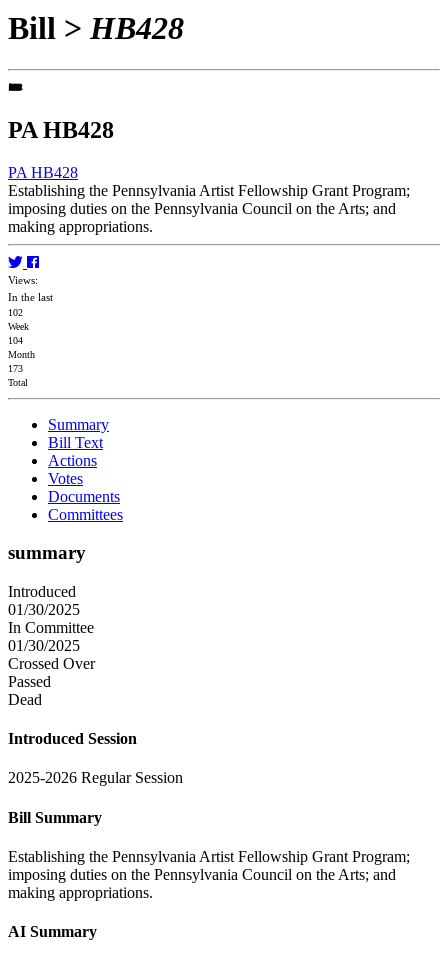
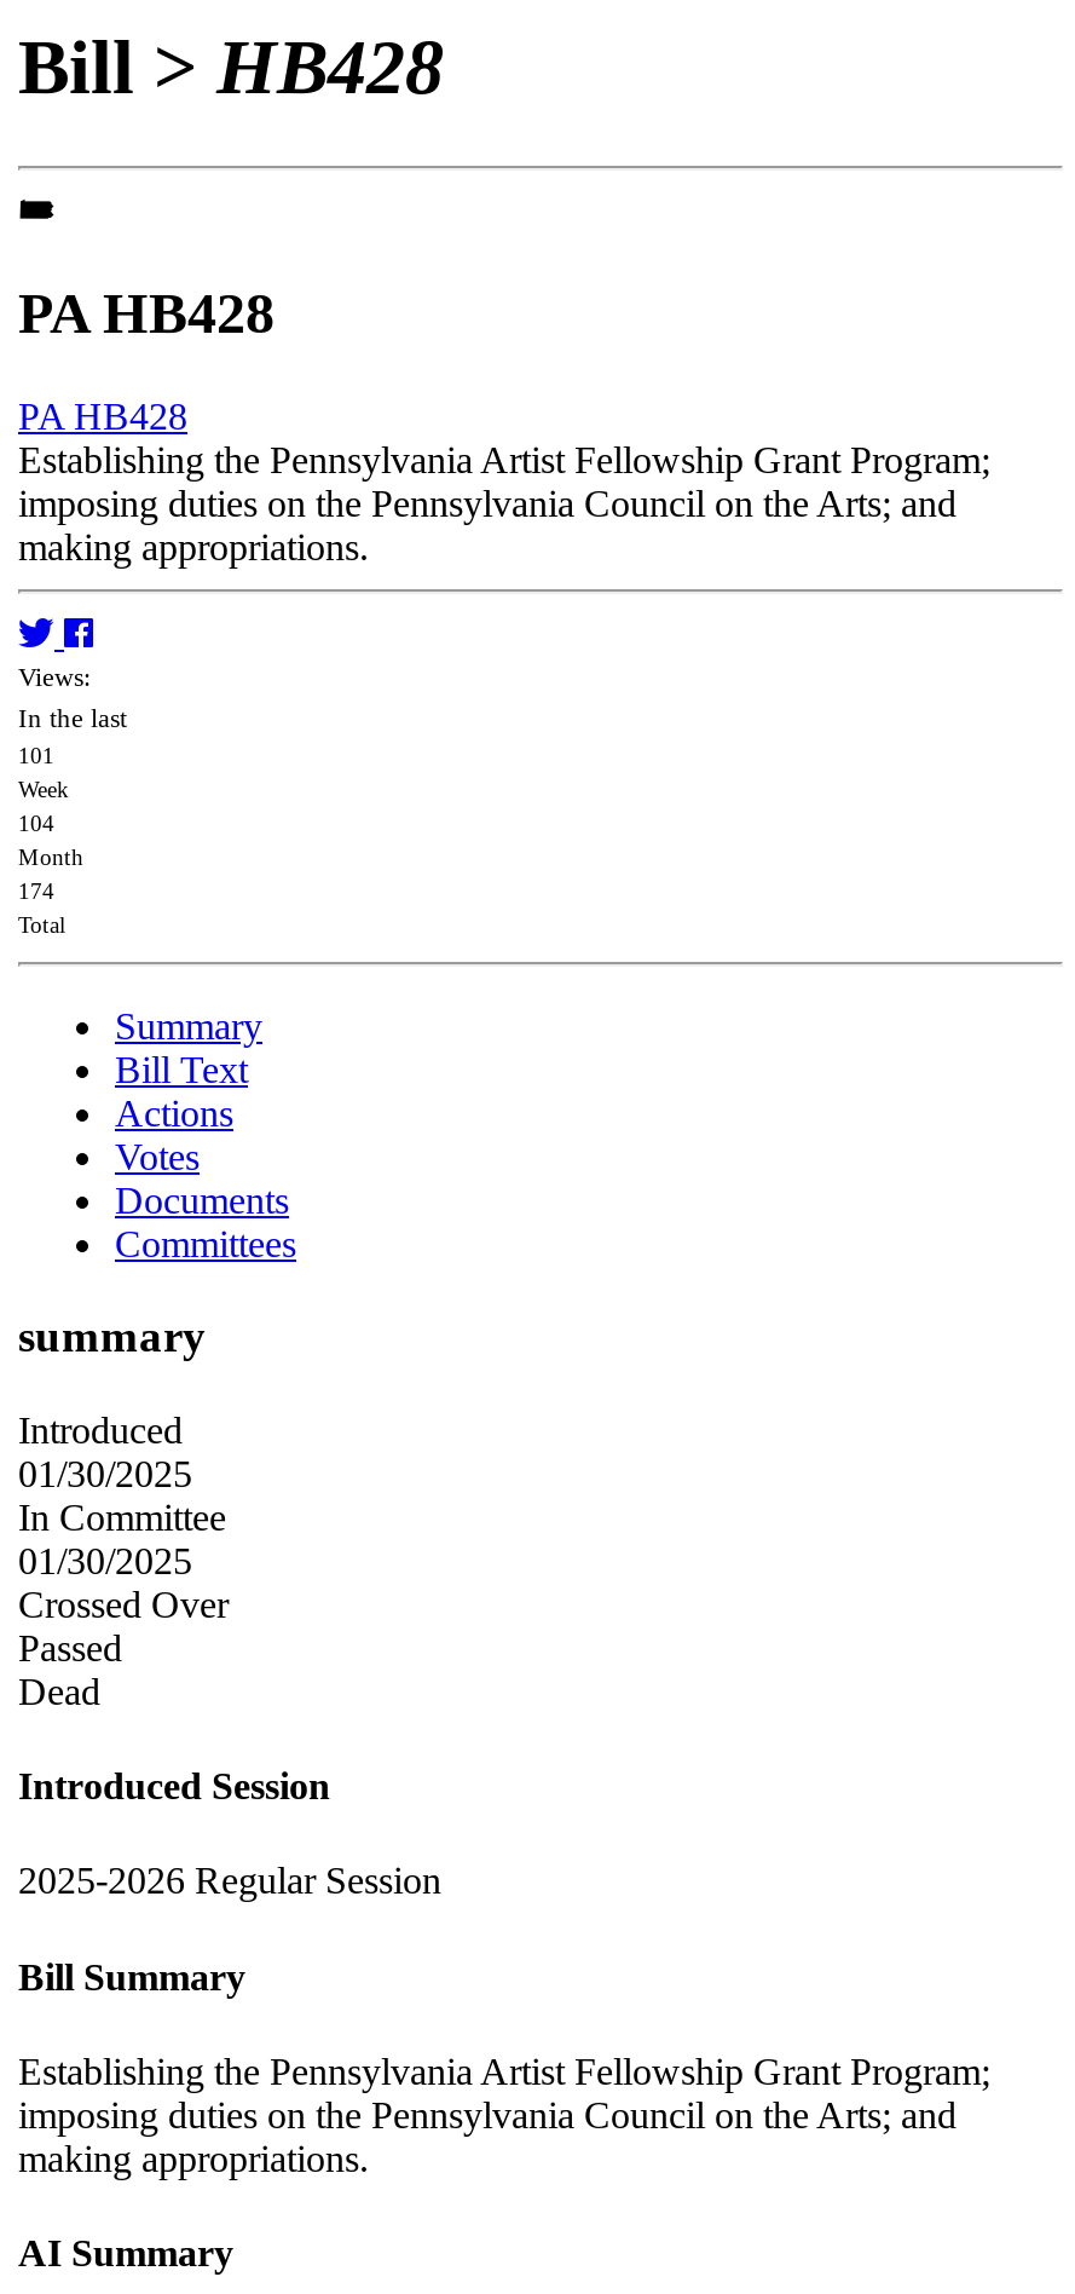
[8,306,23,317] 102 -> [18,740,54,767] 101
[8,362,23,373] 173 -> [18,876,54,903] 174

